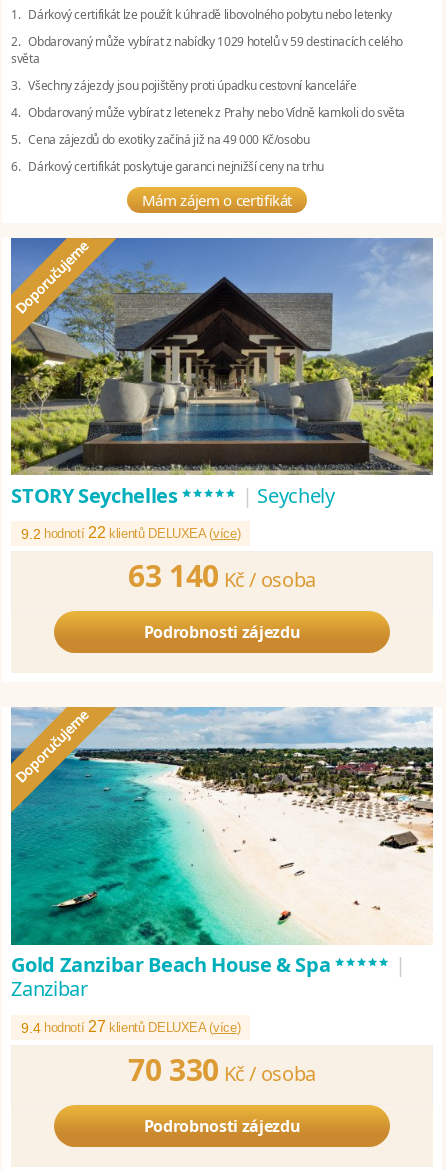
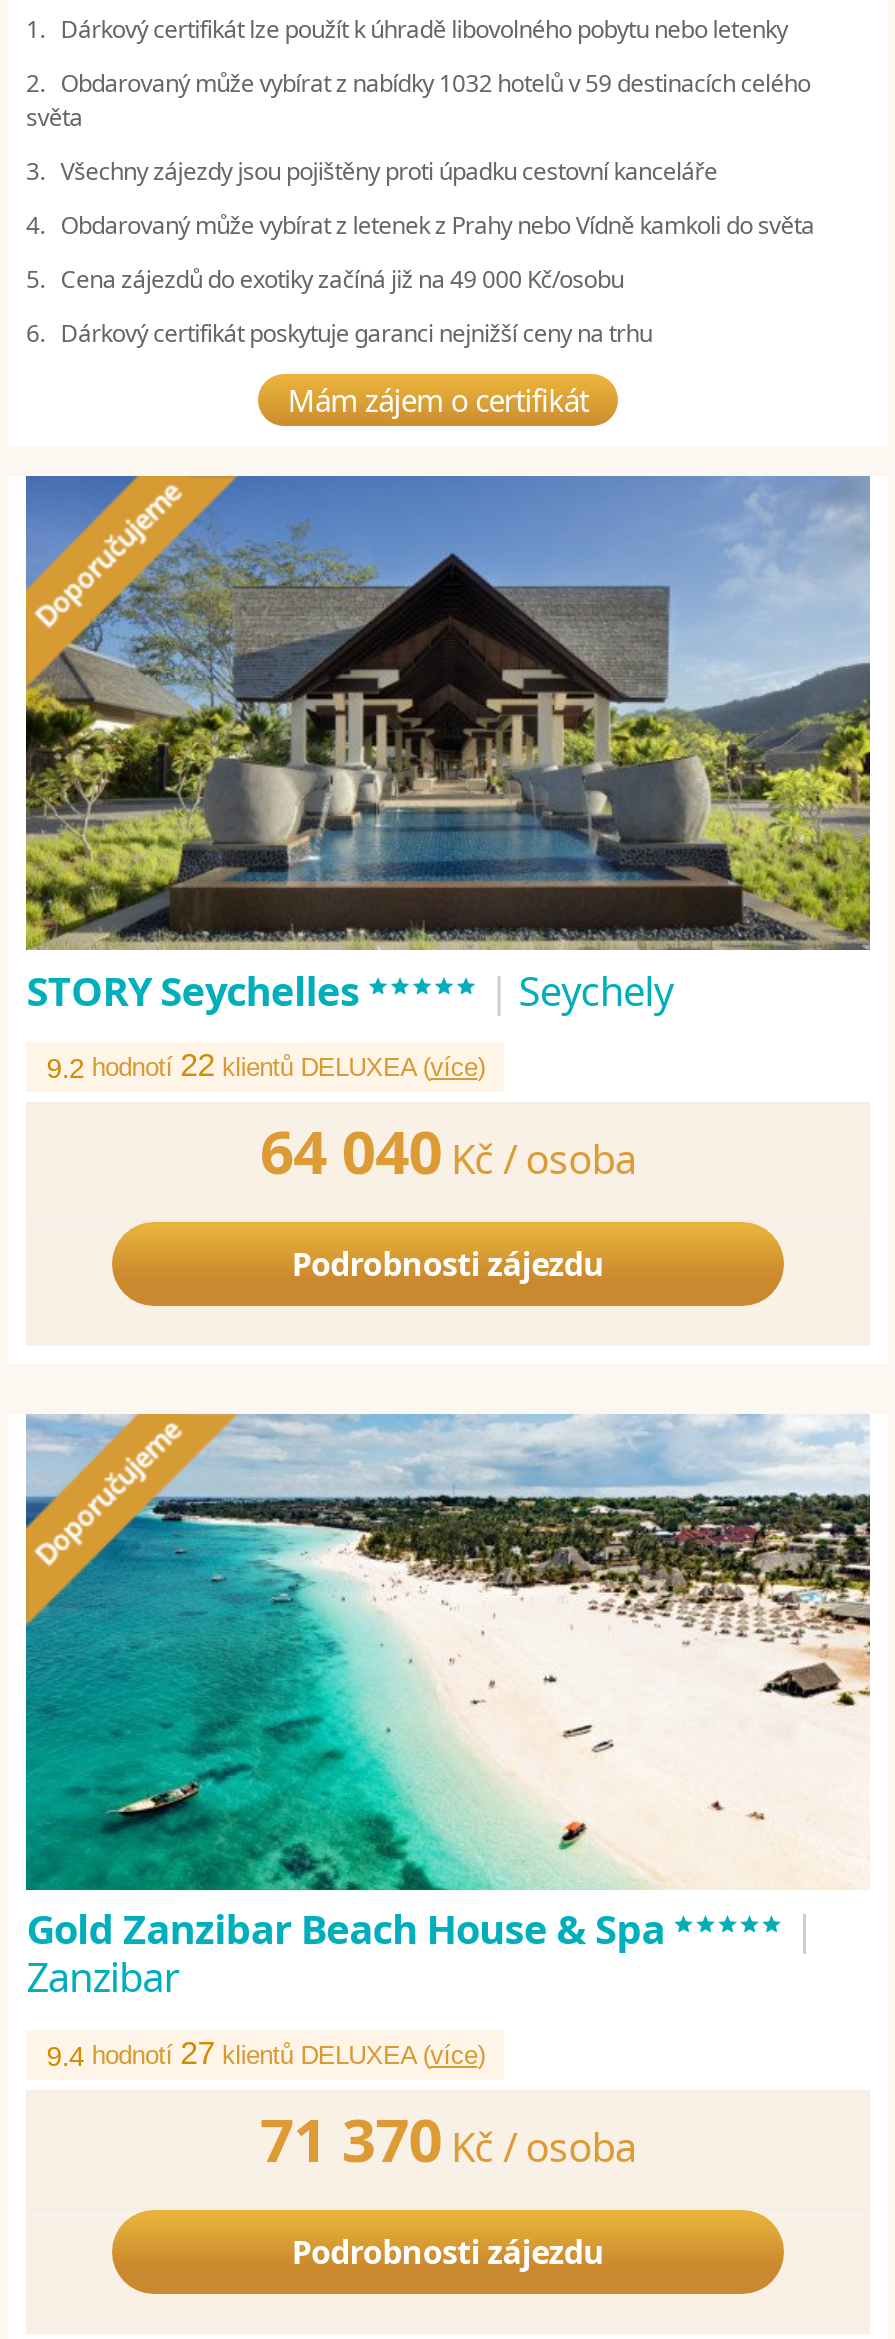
[11,33,403,50] 2. Obdarovaný může vybírat z nabídky 1029 hotelů v 59 destinacích celého -> [26,65,810,99] 2. Obdarovaný může vybírat z nabídky 1032 hotelů v 59 destinacích celého
[128,555,316,596] 63 140 Kč /osoba -> [260,1111,636,1193] 64 040 Kč /osoba
[128,1049,316,1090] 70 330 Kč /osoba -> [260,2098,636,2180] 71 370 Kč /osoba

